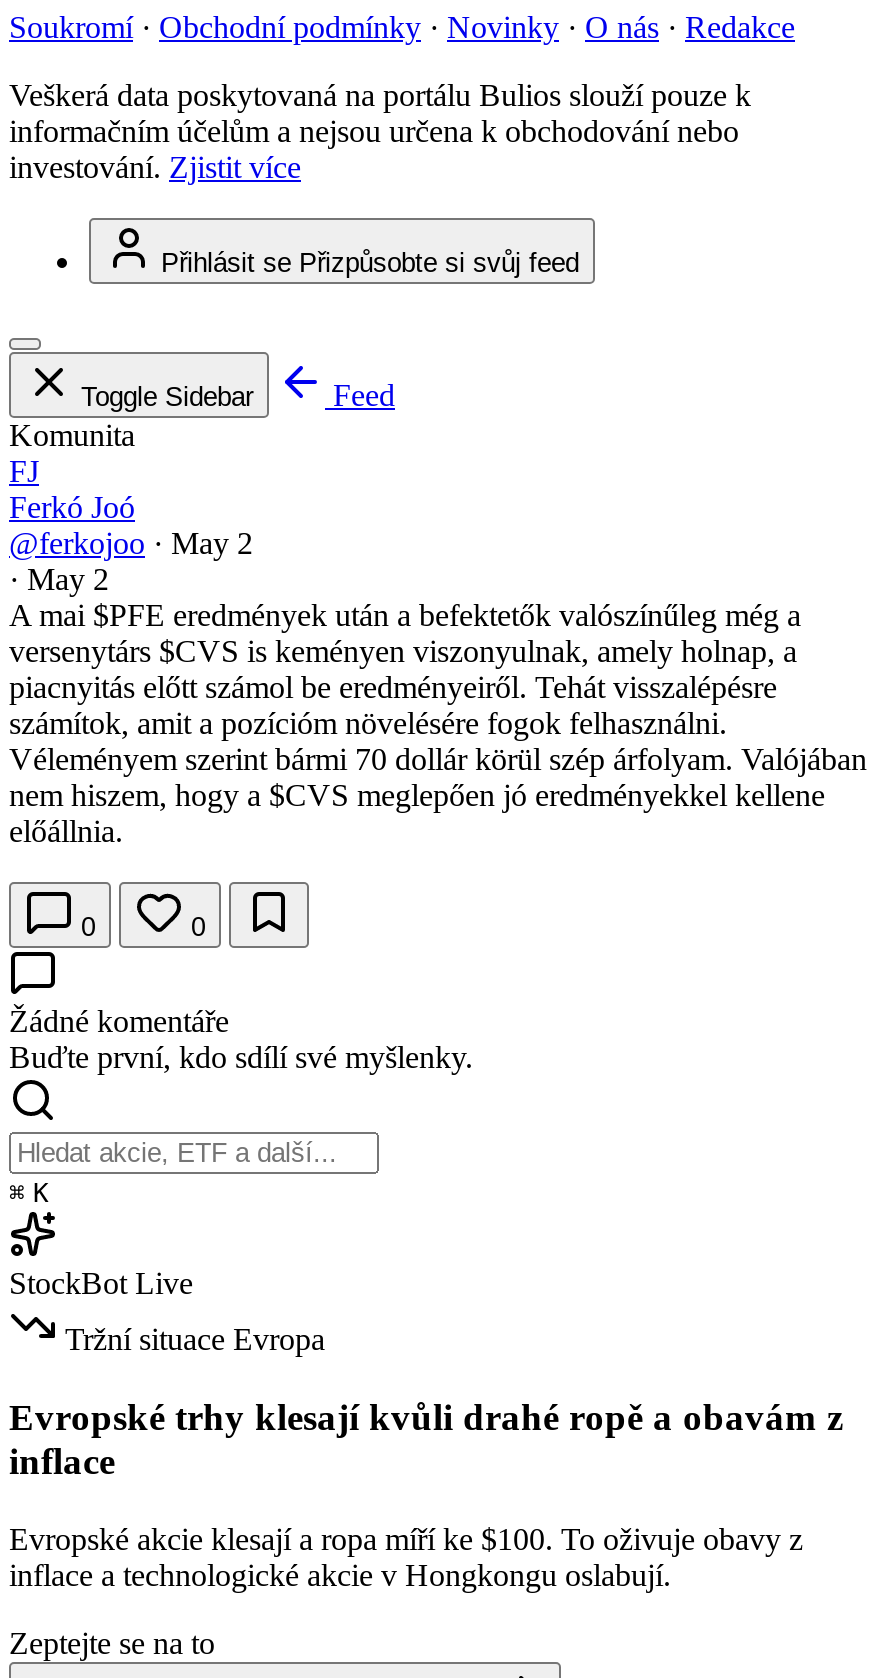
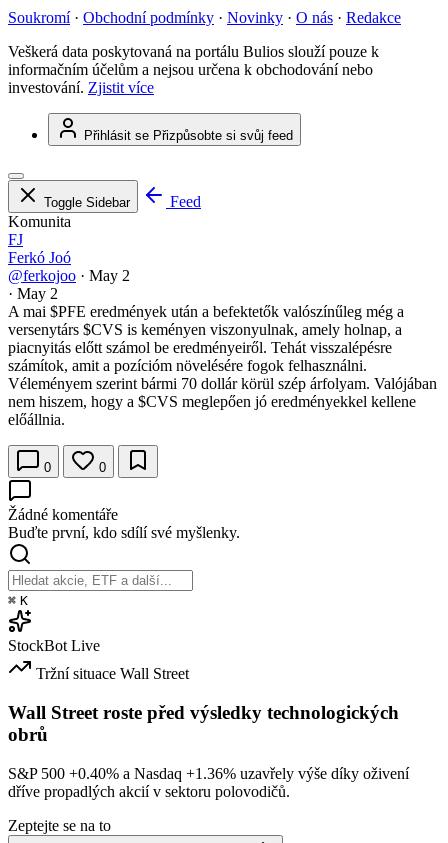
[65,1322,325,1356] Tržní situace Evropa -> [36,665,189,682] Tržní situace Wall Street
[9,1396,843,1482] Evropské trhy klesají kvůli drahé ropě a obavám z | inflace -> [8,702,399,745] Wall Street roste před výsledky technologických | obrů
[9,1521,803,1591] Evropské akcie klesají a ropa míří ke $100. To oživuje obavy z | inflace a technologické akcie v Hongkongu oslabují. -> [8,764,409,799] S&P 500 +0.40% a Nasdaq +1.36% uzavřely výše díky oživení | dříve propadlých akcií v sektoru polovodičů.

